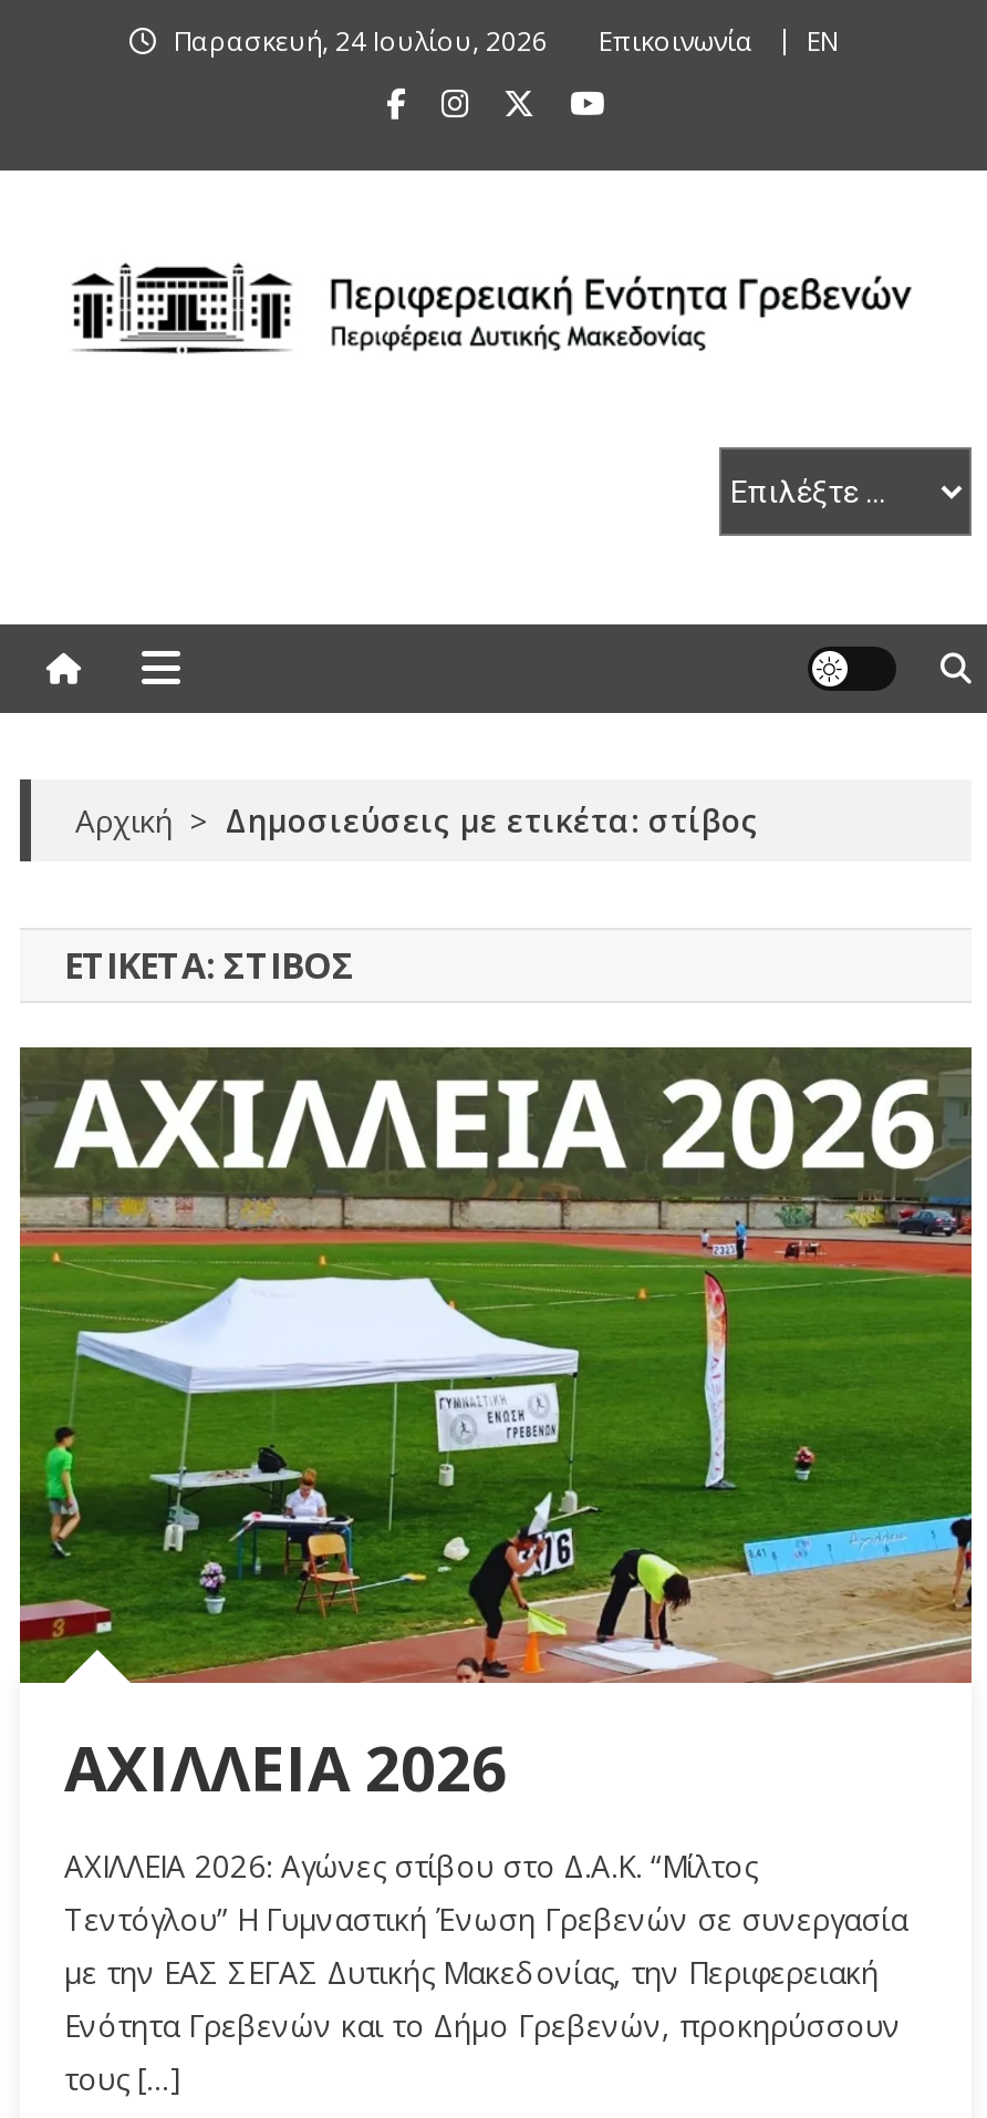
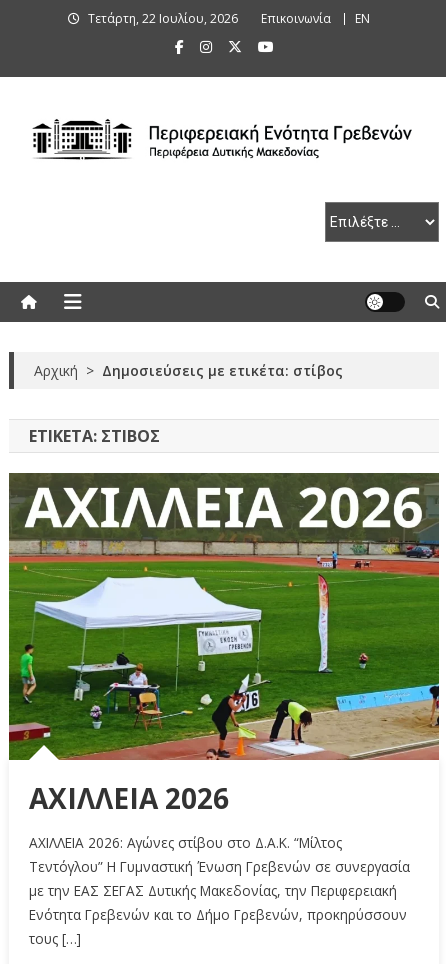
[174,22,548,60] Παρασκευή, 24 Ιουλίου, 2026 -> [88,10,238,27] Τετάρτη, 22 Ιουλίου, 2026

